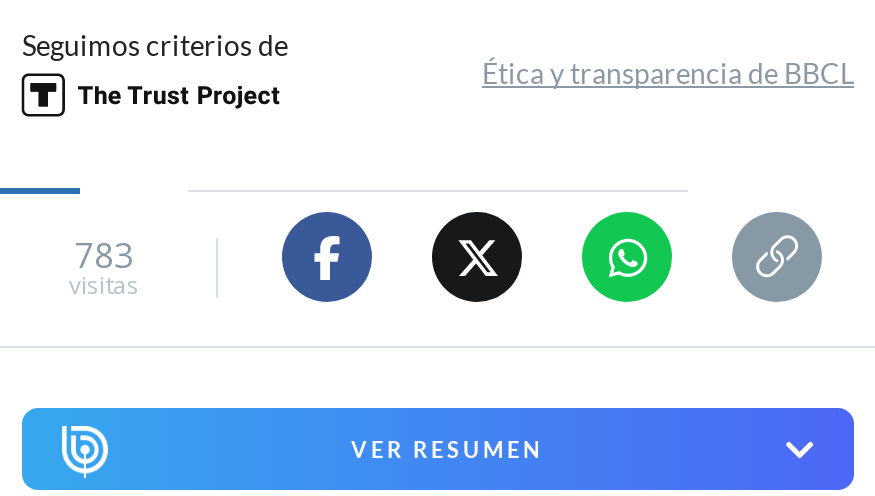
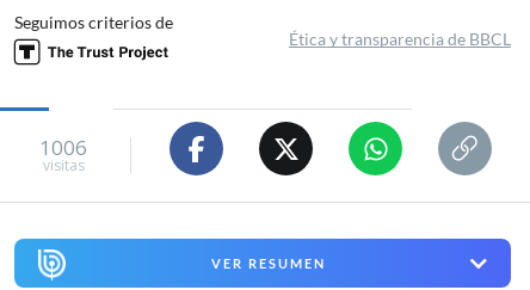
[74,232,134,278] 783 -> [39,134,87,161] 1006

